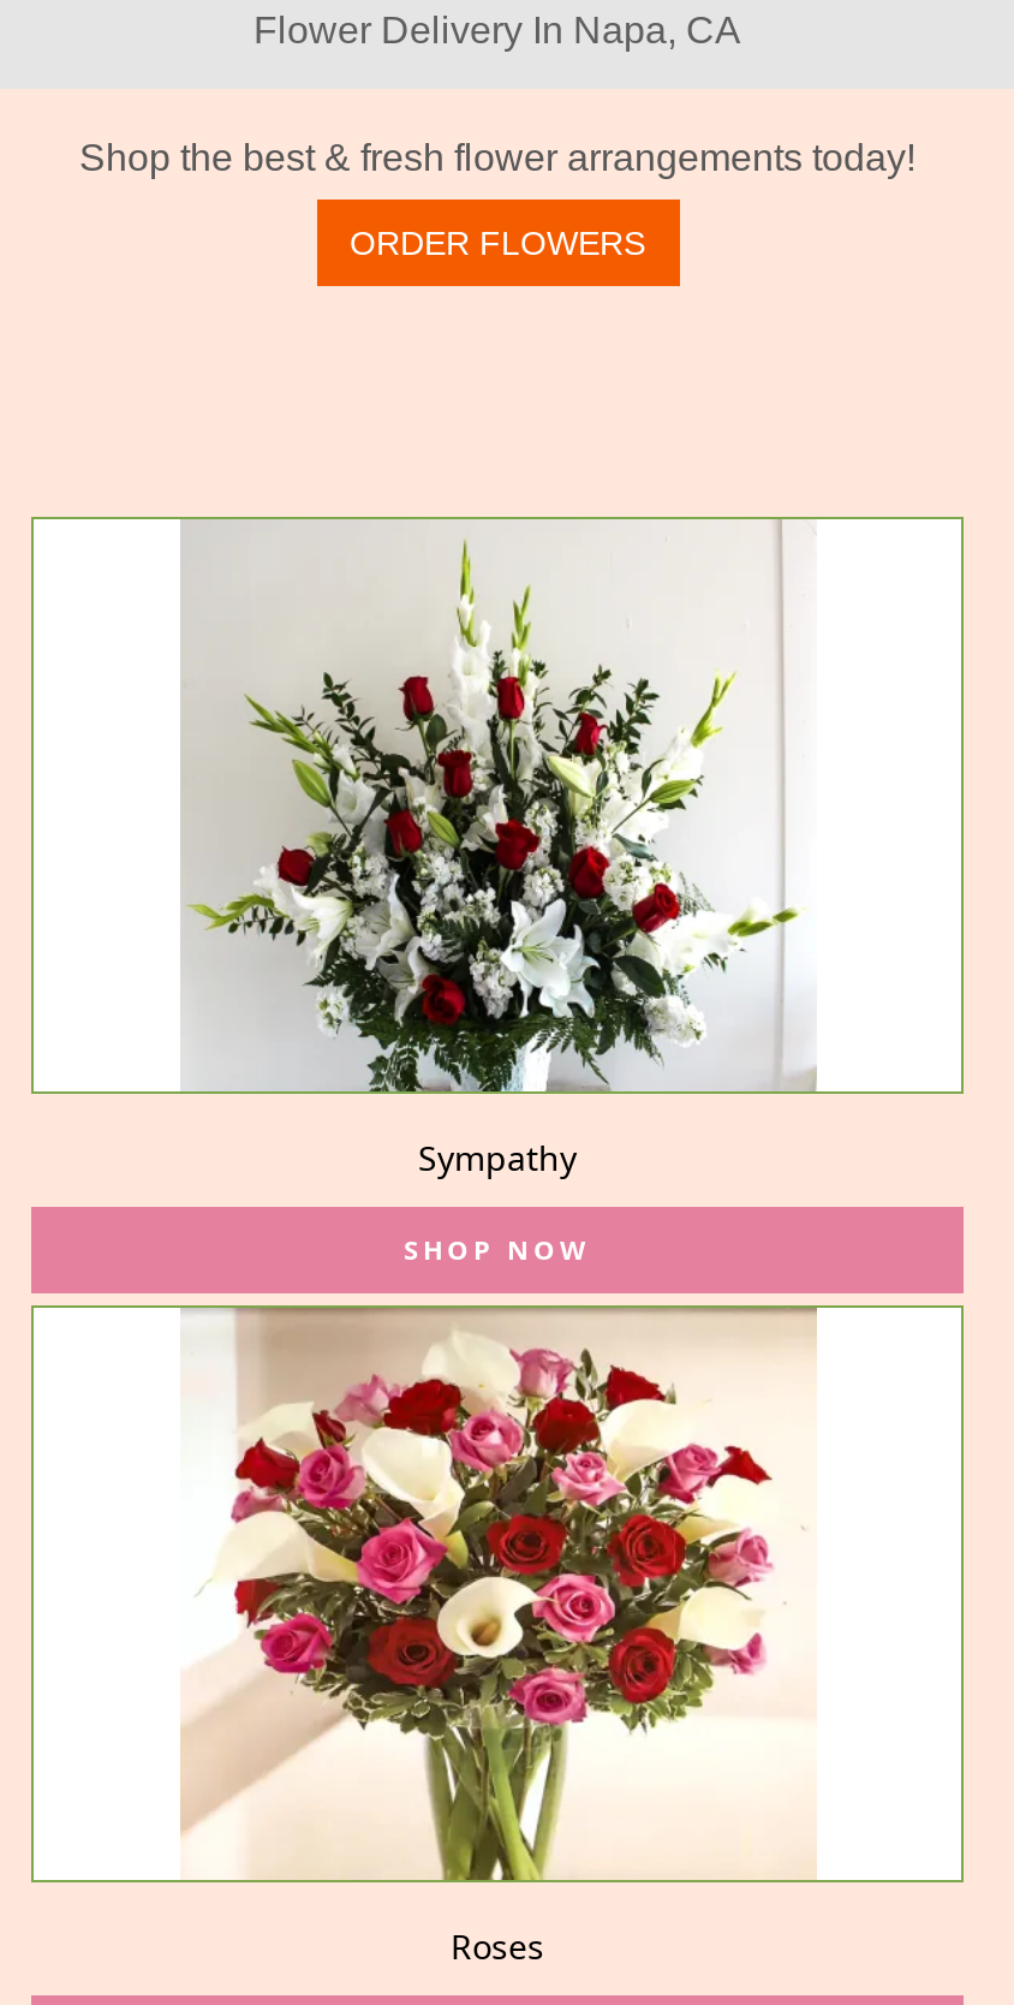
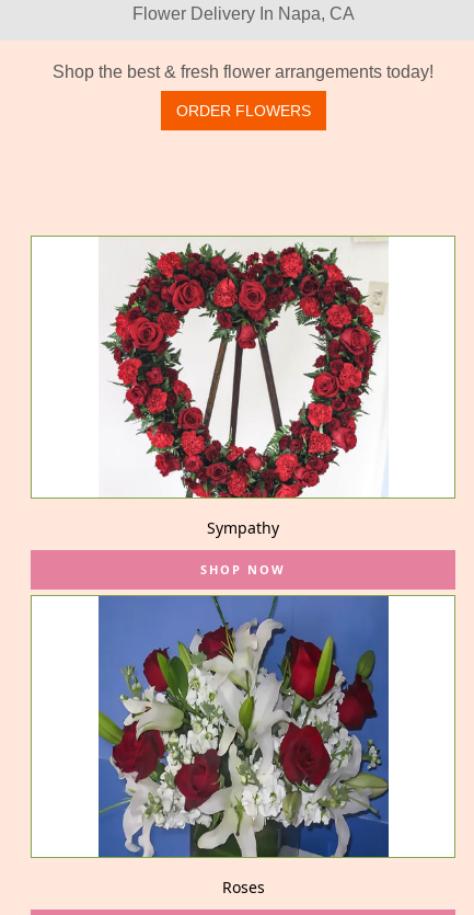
[183,524,817,1094] [image] -> [100,240,389,499] [image]
[180,1305,817,1882] [image] -> [97,595,390,858] [image]

